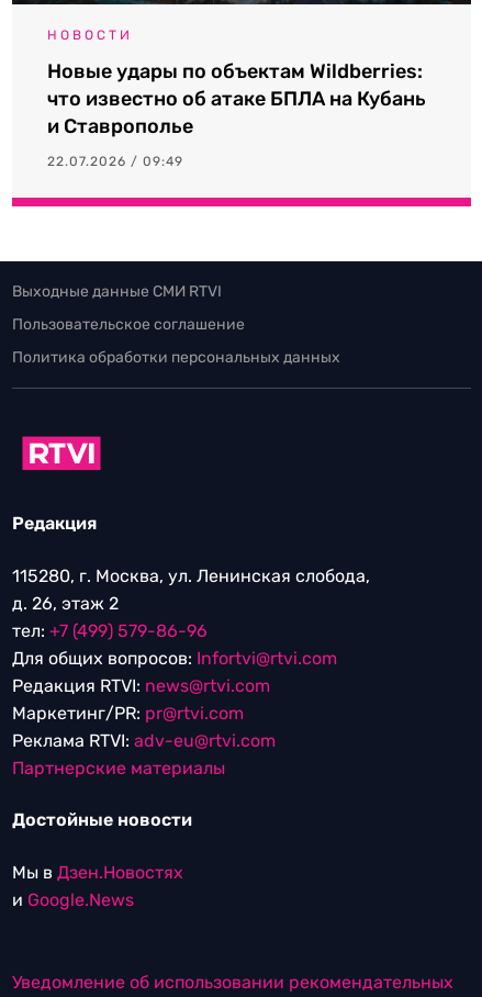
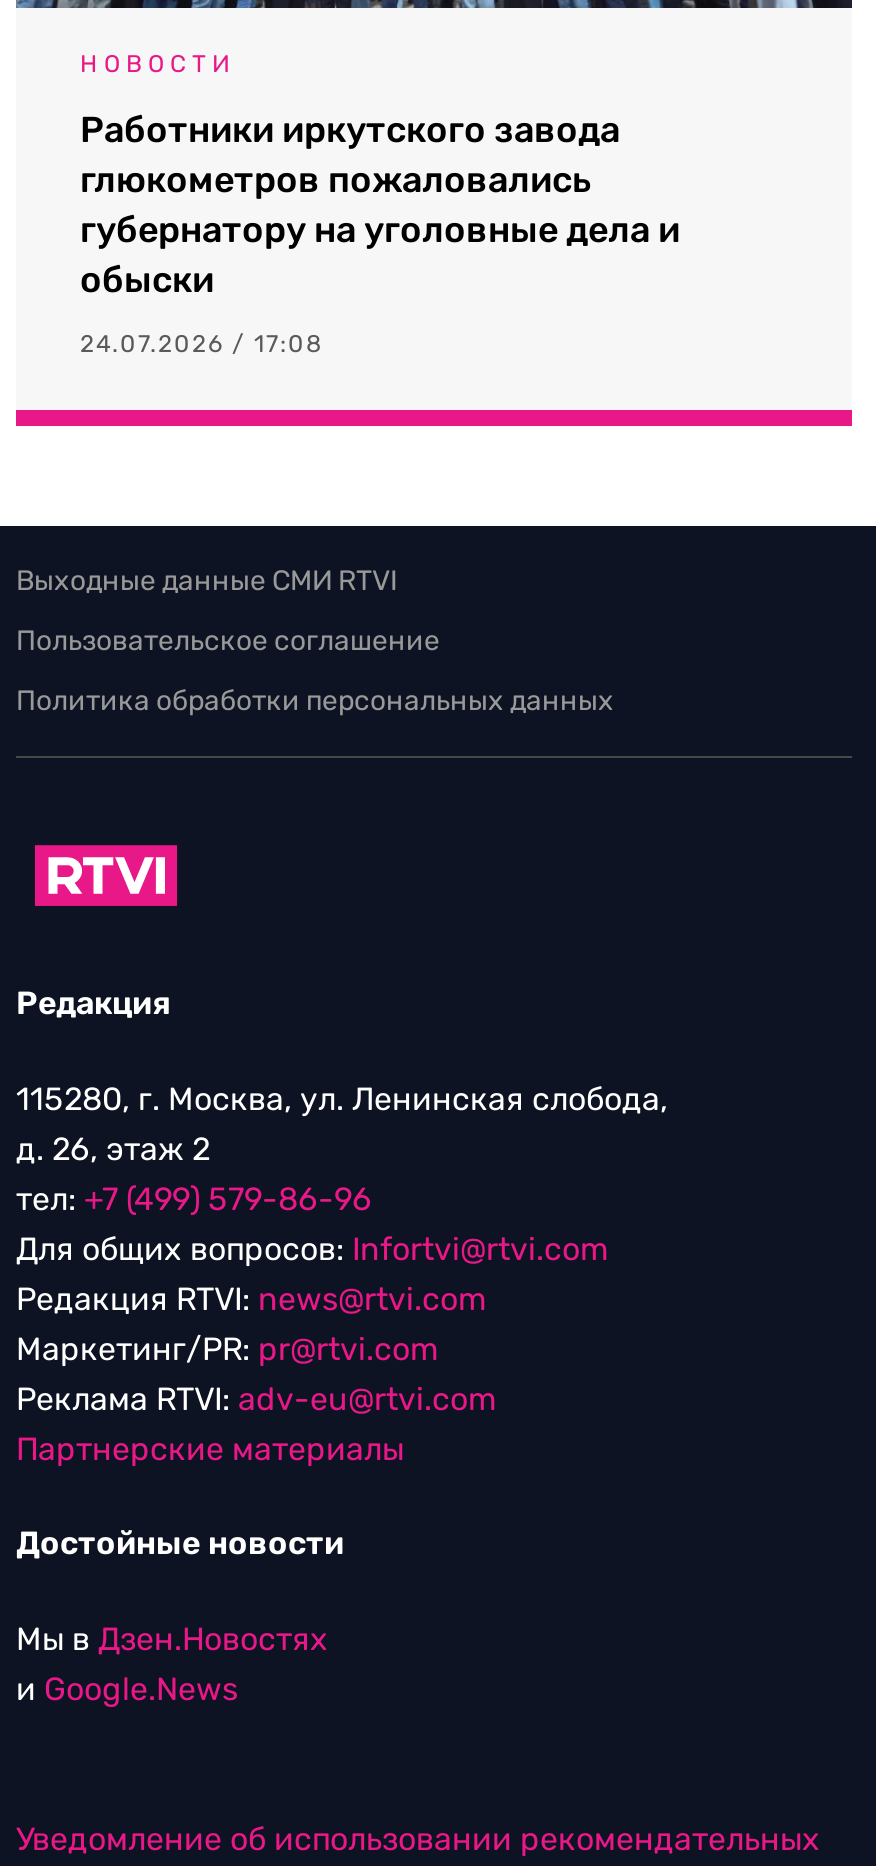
[47,59,426,138] Новые удары по объектам Wildberries: | что известно об атаке БПЛА на Кубань | и Ставрополье -> [80,108,680,302] Работники иркутского завода | глюкометров пожаловались | губернатору на уголовные дела и | обыски
[47,154,183,169] 22.07.2026 / 09:49 -> [80,330,324,358] 24.07.2026 / 17:08

